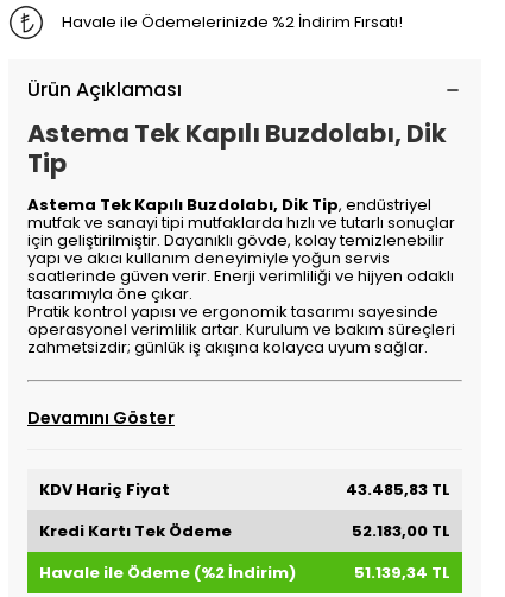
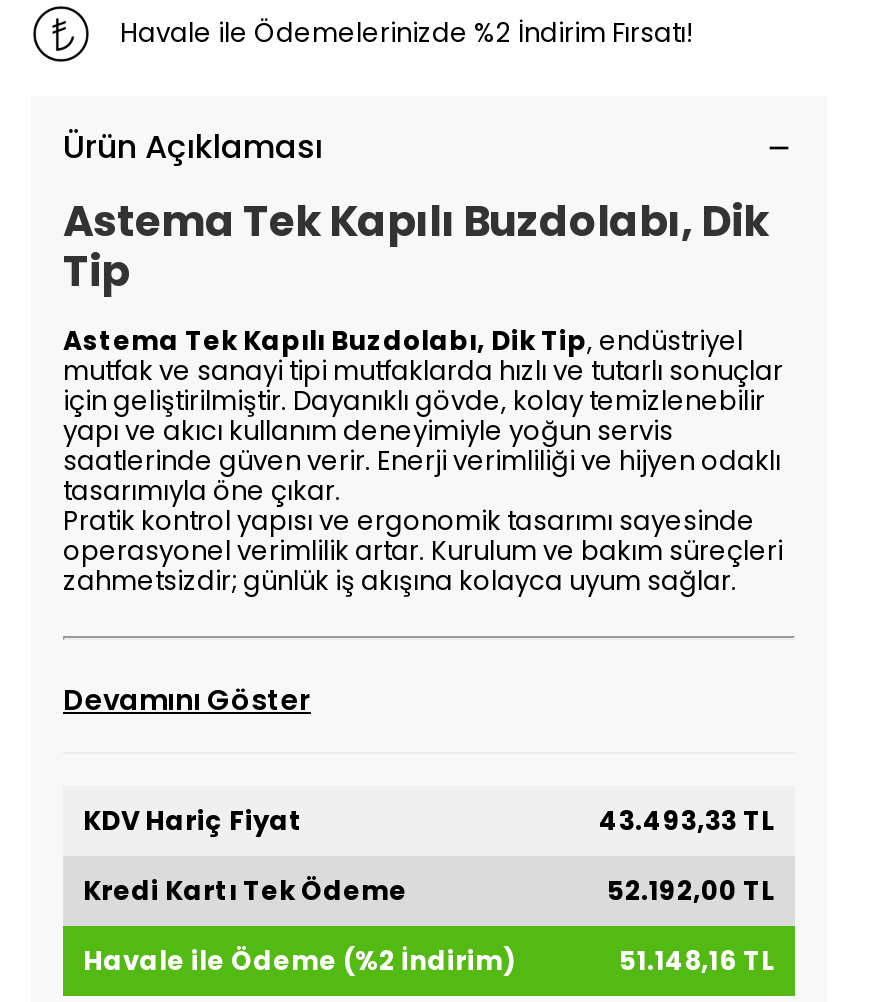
[346,478,450,501] 43.485,83 TL -> [599,802,775,840] 43.493,33 TL
[352,520,450,542] 52.183,00 TL -> [607,872,775,910] 52.192,00 TL
[354,561,450,584] 51.139,34 TL -> [619,942,775,980] 51.148,16 TL

